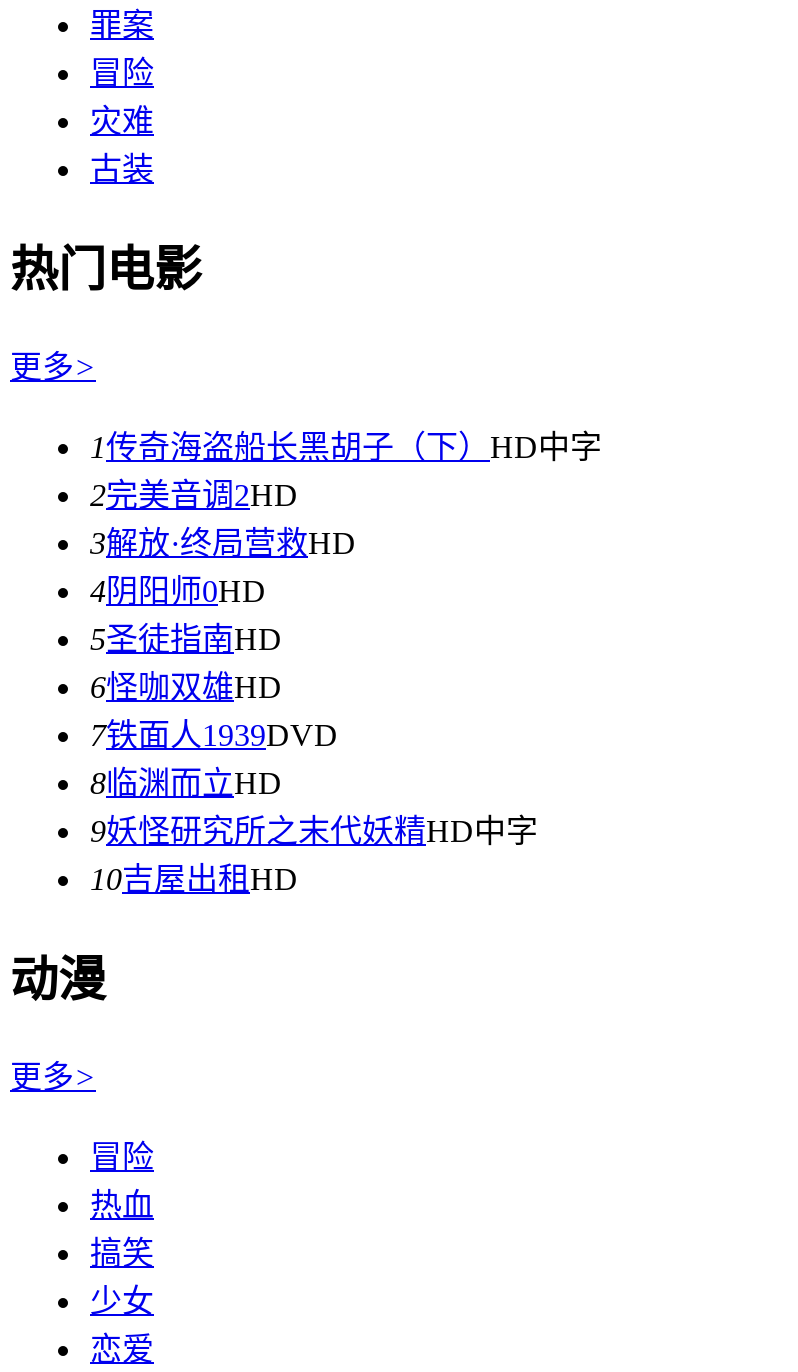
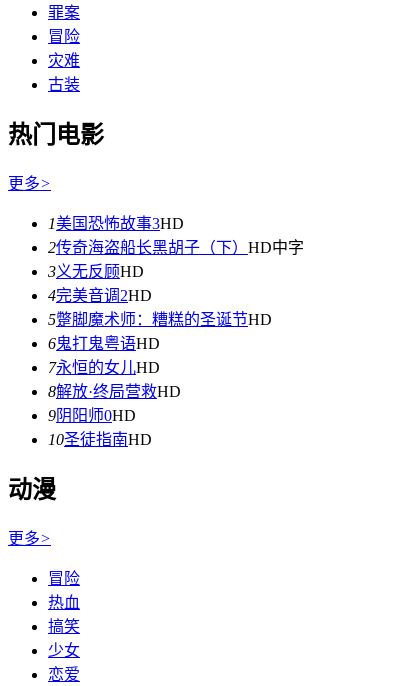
[90,430,602,896] 1传奇海盗船长黑胡子（下）HD中字 | 2完美音调2HD | 3解放·终局营救HD | 4阴阳师0HD | 5圣徒指南HD | 6怪咖双雄HD | 7铁面人1939DVD | 8临渊而立HD | 9妖怪研究所之末代妖精HD中字 | 10吉屋出租HD -> [48,215,304,448] 1美国恐怖故事3HD | 2传奇海盗船长黑胡子（下）HD中字 | 3义无反顾HD | 4完美音调2HD | 5蹩脚魔术师：糟糕的圣诞节HD | 6鬼打鬼粤语HD | 7永恒的女儿HD | 8解放·终局营救HD | 9阴阳师0HD | 10圣徒指南HD

